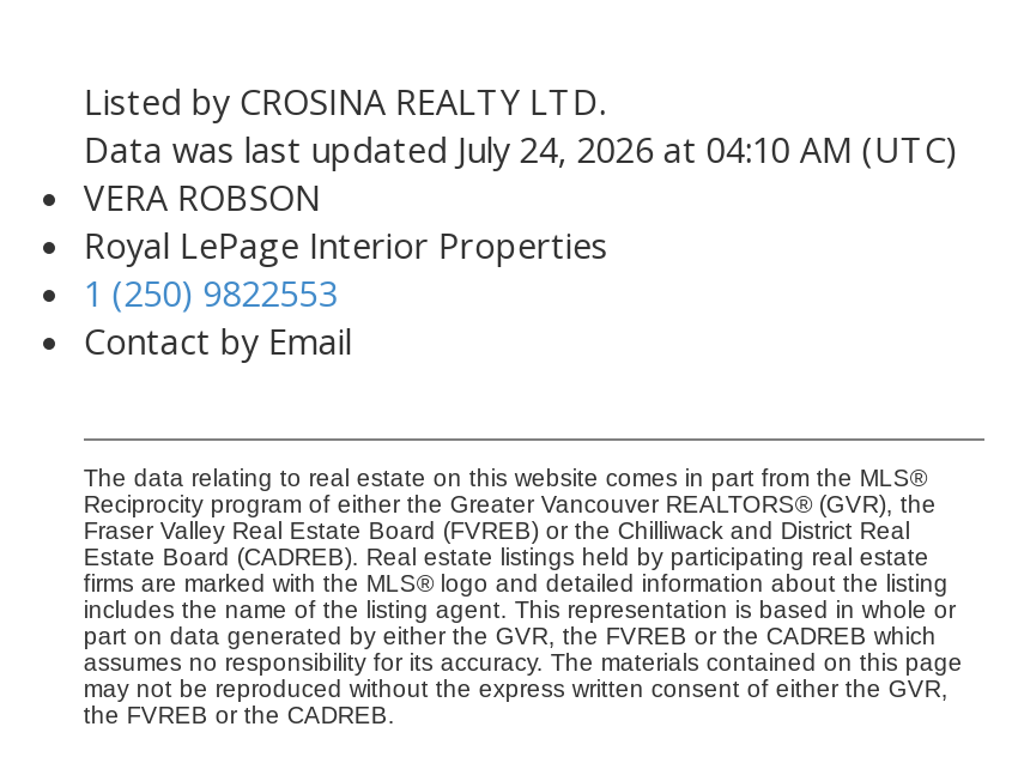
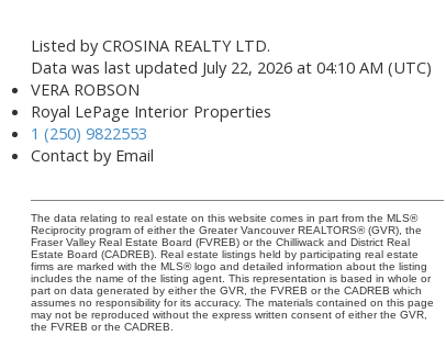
[83,124,958,172] Data was last updated July 24, 2026 at 04:10 AM (UTC) -> [31,56,431,78] Data was last updated July 22, 2026 at 04:10 AM (UTC)

